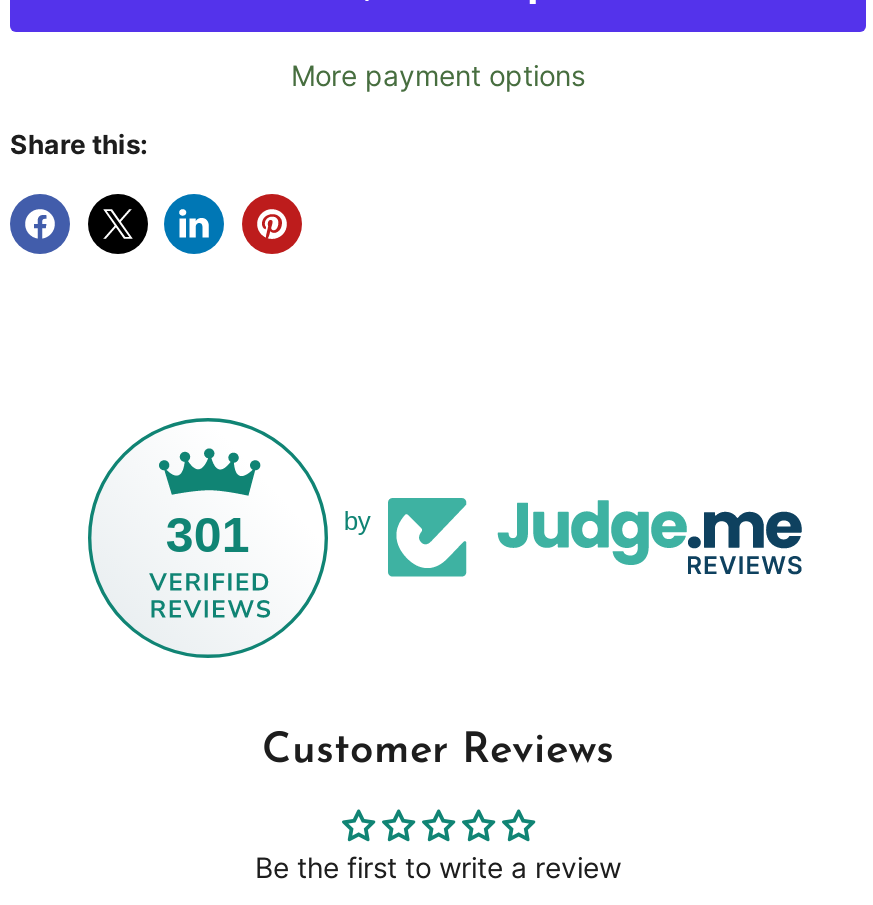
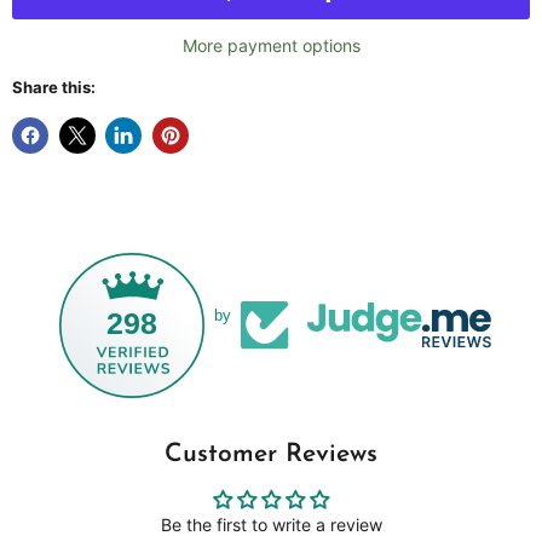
[166,506,250,562] 301 -> [106,306,157,340] 298

